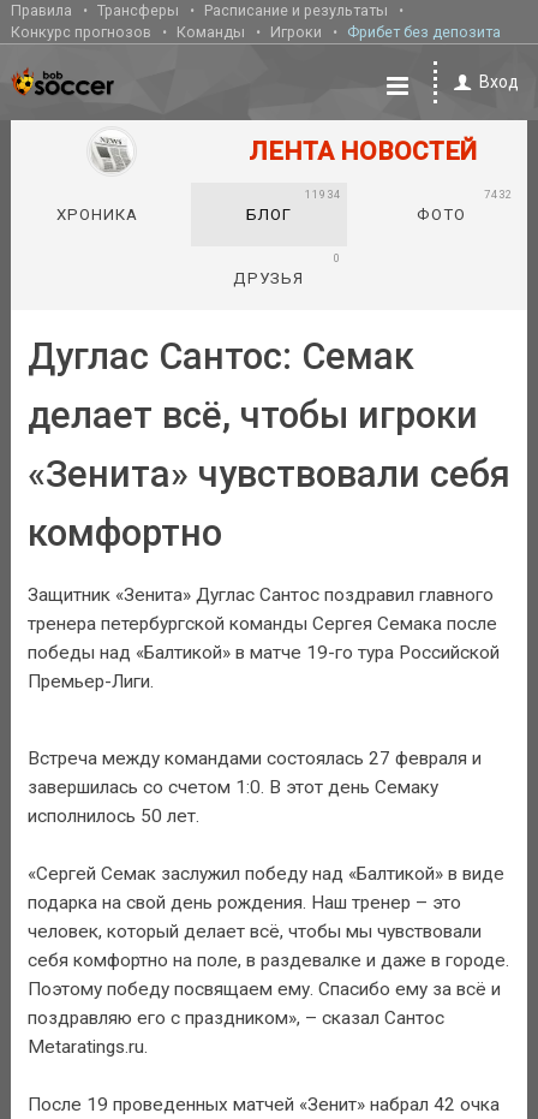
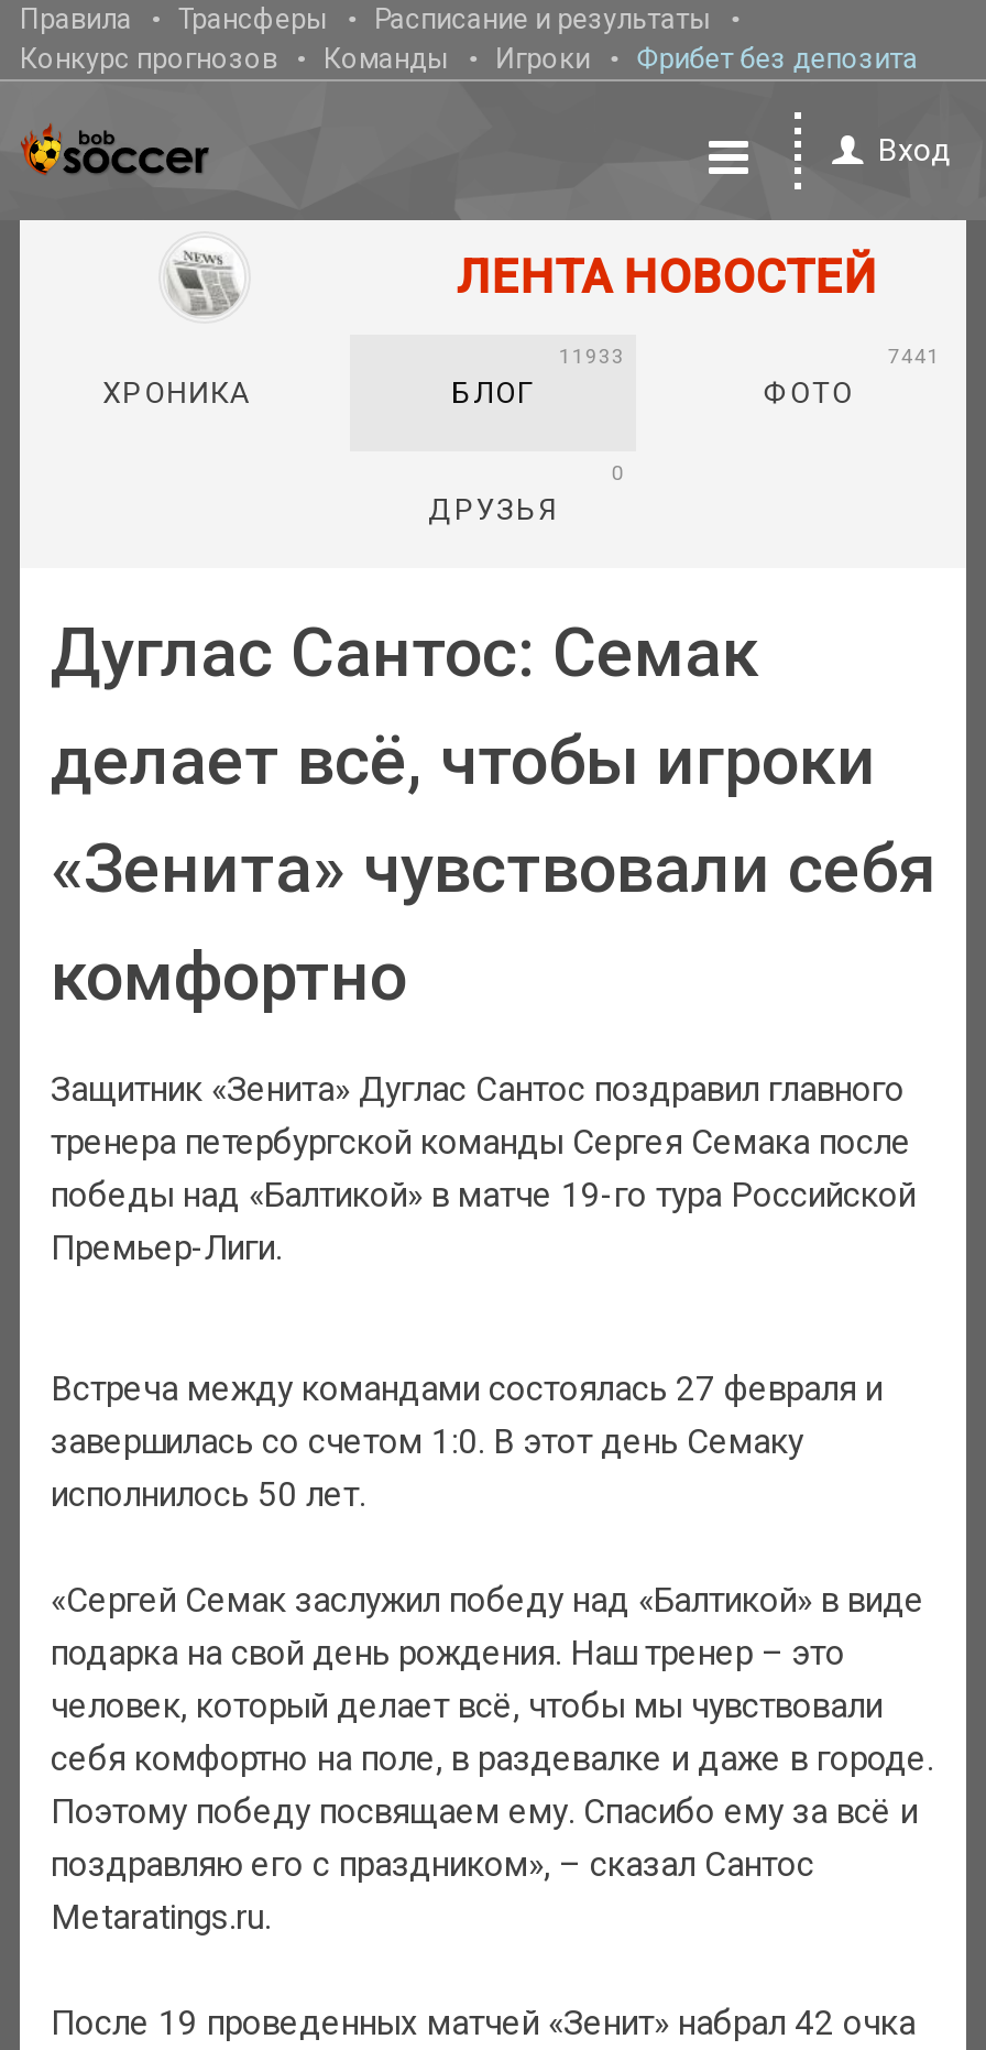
[305,187,341,200] 11934 -> [559,343,625,367] 11933
[484,187,513,200] 7432 -> [887,343,940,367] 7441

